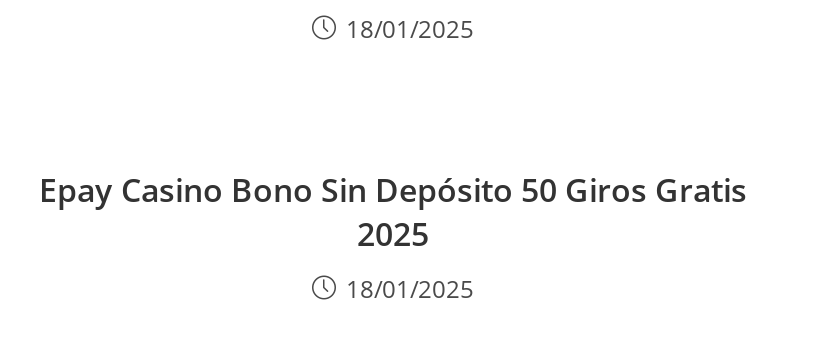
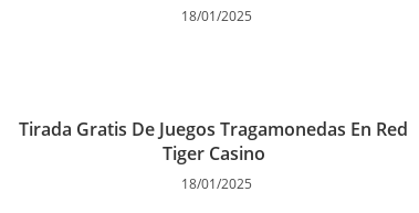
[39,168,747,256] Epay Casino Bono Sin Depósito 50 Giros Gratis | 2025 -> [19,117,408,166] Tirada Gratis De Juegos Tragamonedas En Red | Tiger Casino

